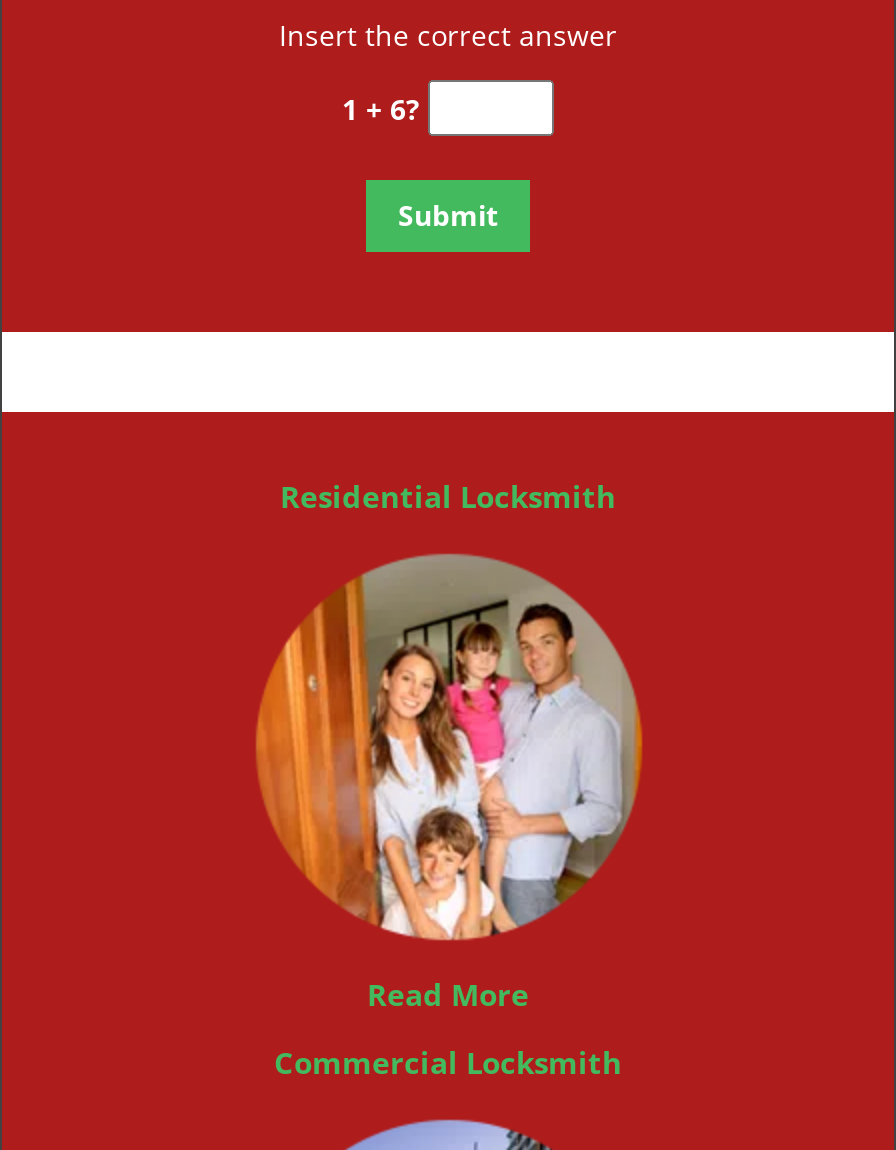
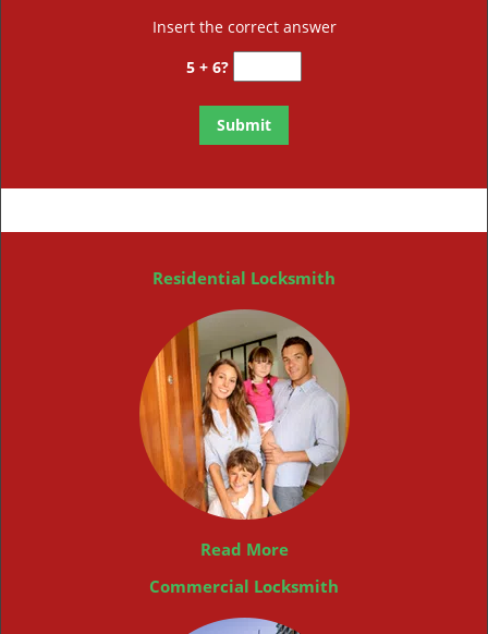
[342,90,420,128] 1 + 6? -> [186,57,229,77] 5 + 6?

